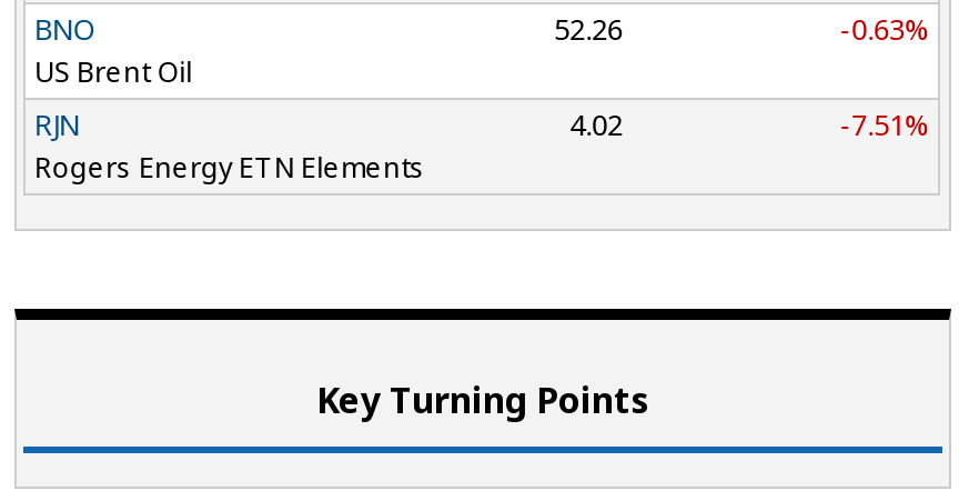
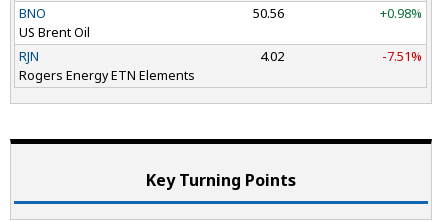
[554,8,623,48] 52.26 -> [253,4,284,22] 50.56
[840,8,929,48] -0.63% -> [380,4,422,22] +0.98%

